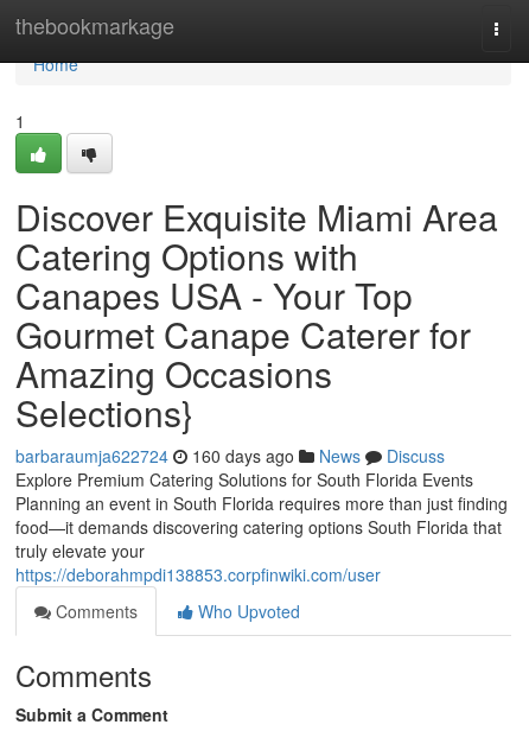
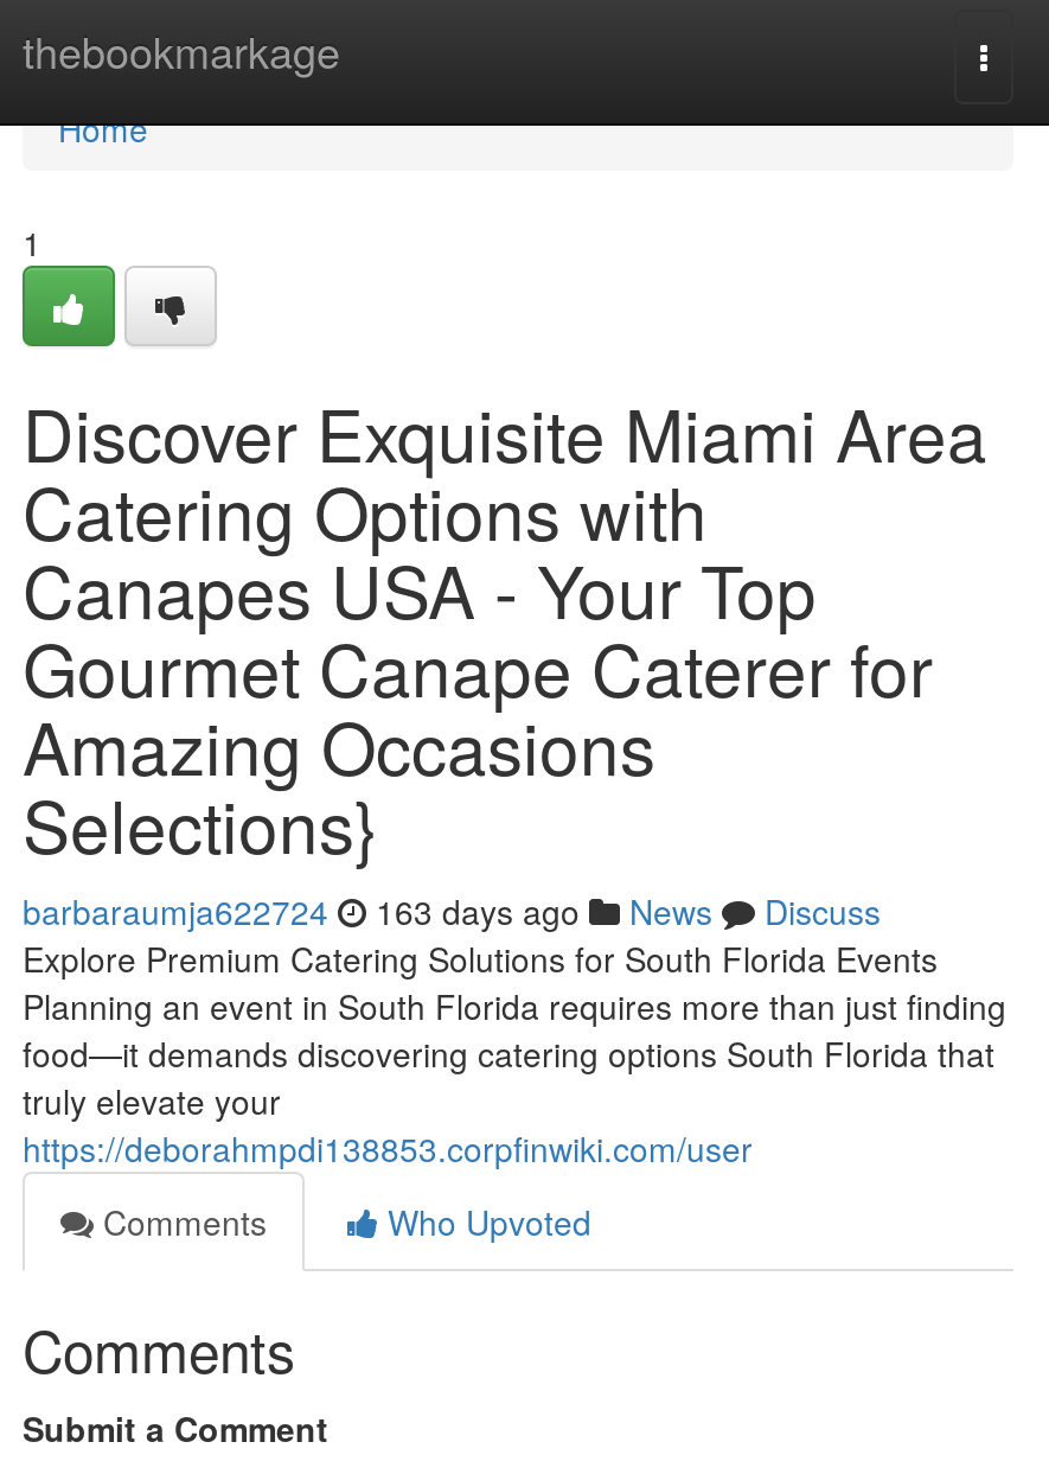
[15,444,445,468] barbaraumja622724 160 days ago News Discuss -> [23,887,881,934] barbaraumja622724 163 days ago News Discuss

